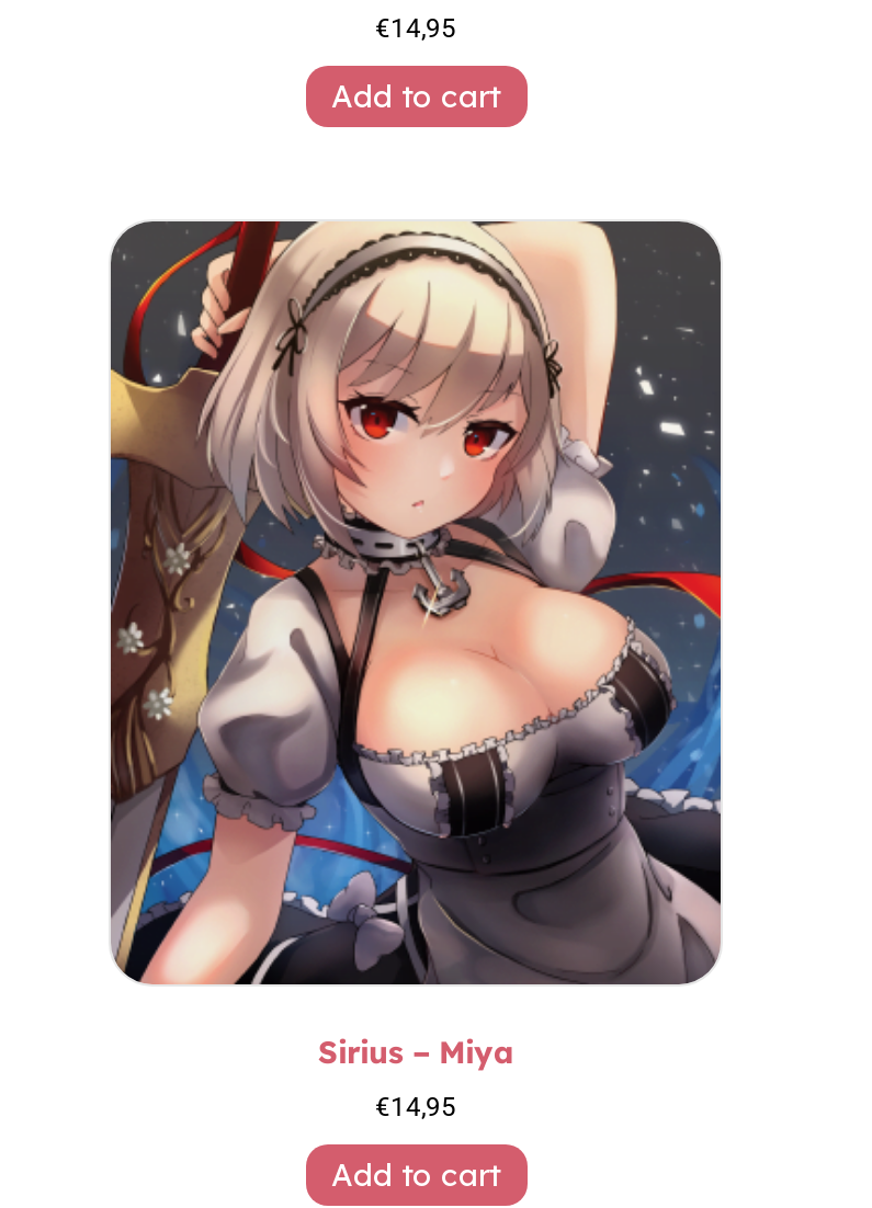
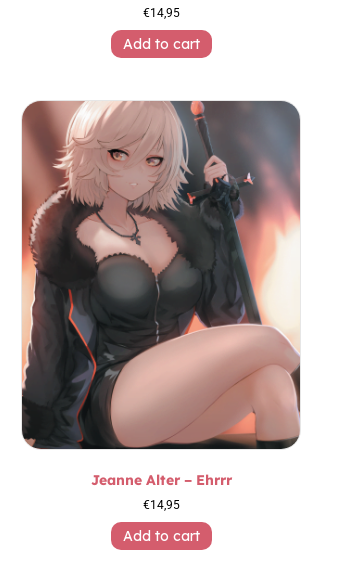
[109,219,723,1071] [image] | Sirius – Miya -> [21,100,301,489] [image] | Jeanne Alter – Ehrrr

